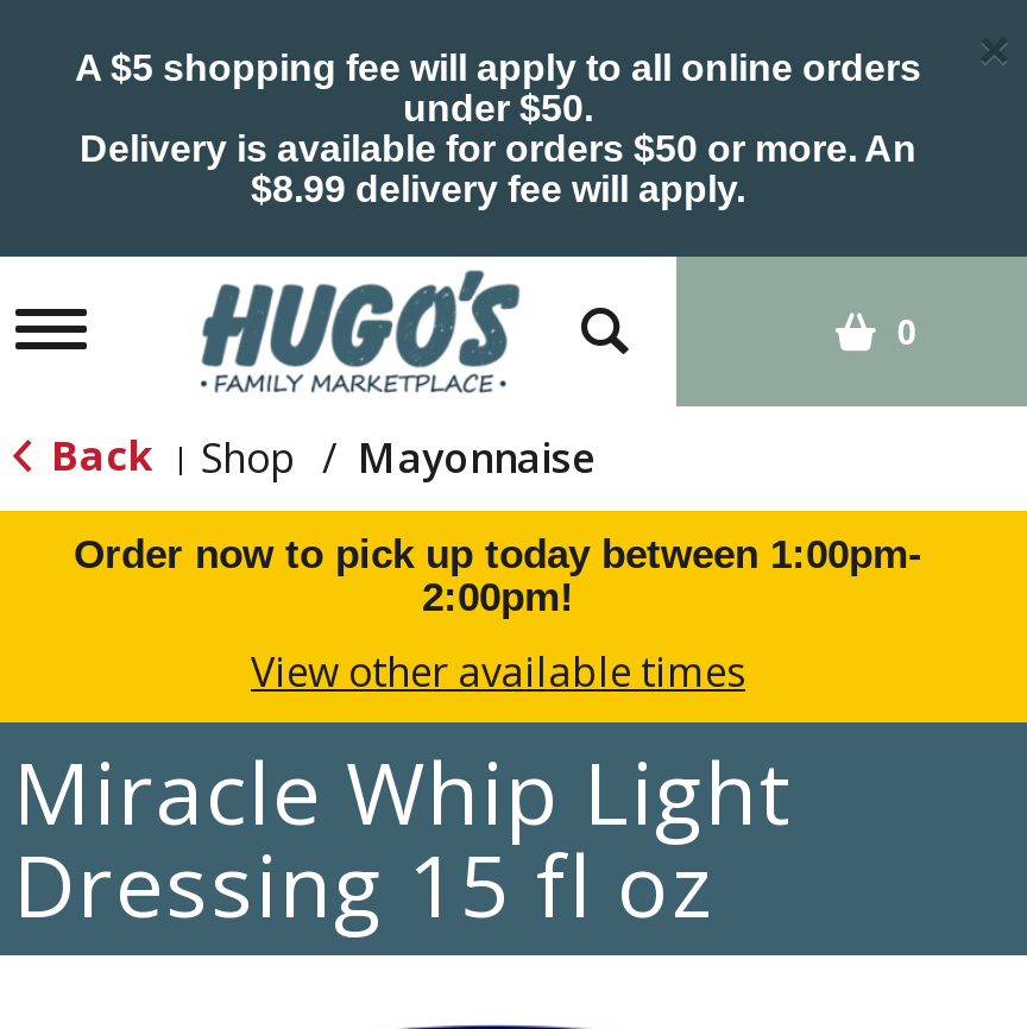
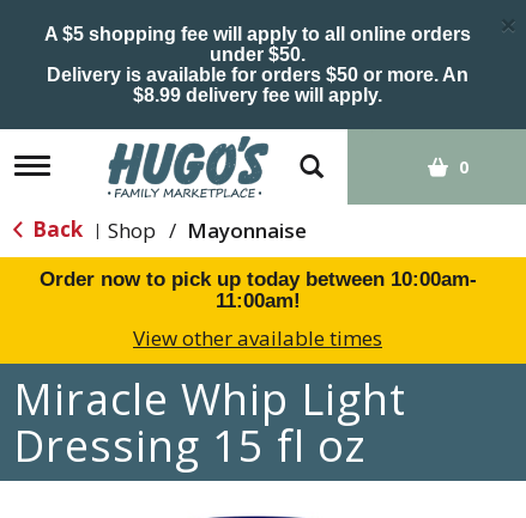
[74,532,922,620] Order now to pick up today between 1:00pm- | 2:00pm! -> [39,268,476,312] Order now to pick up today between 10:00am- | 11:00am!

